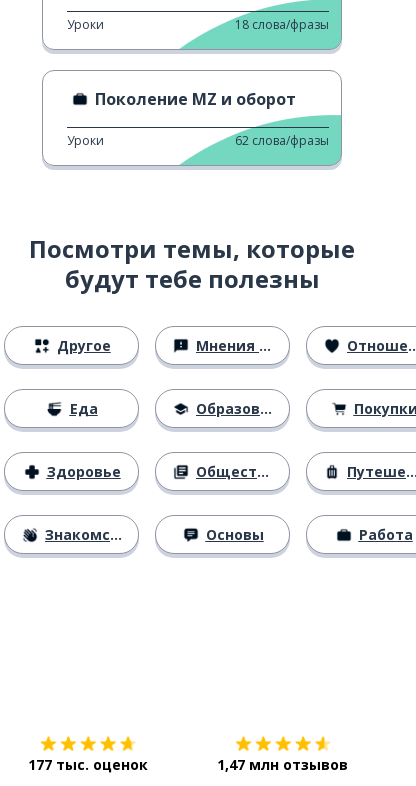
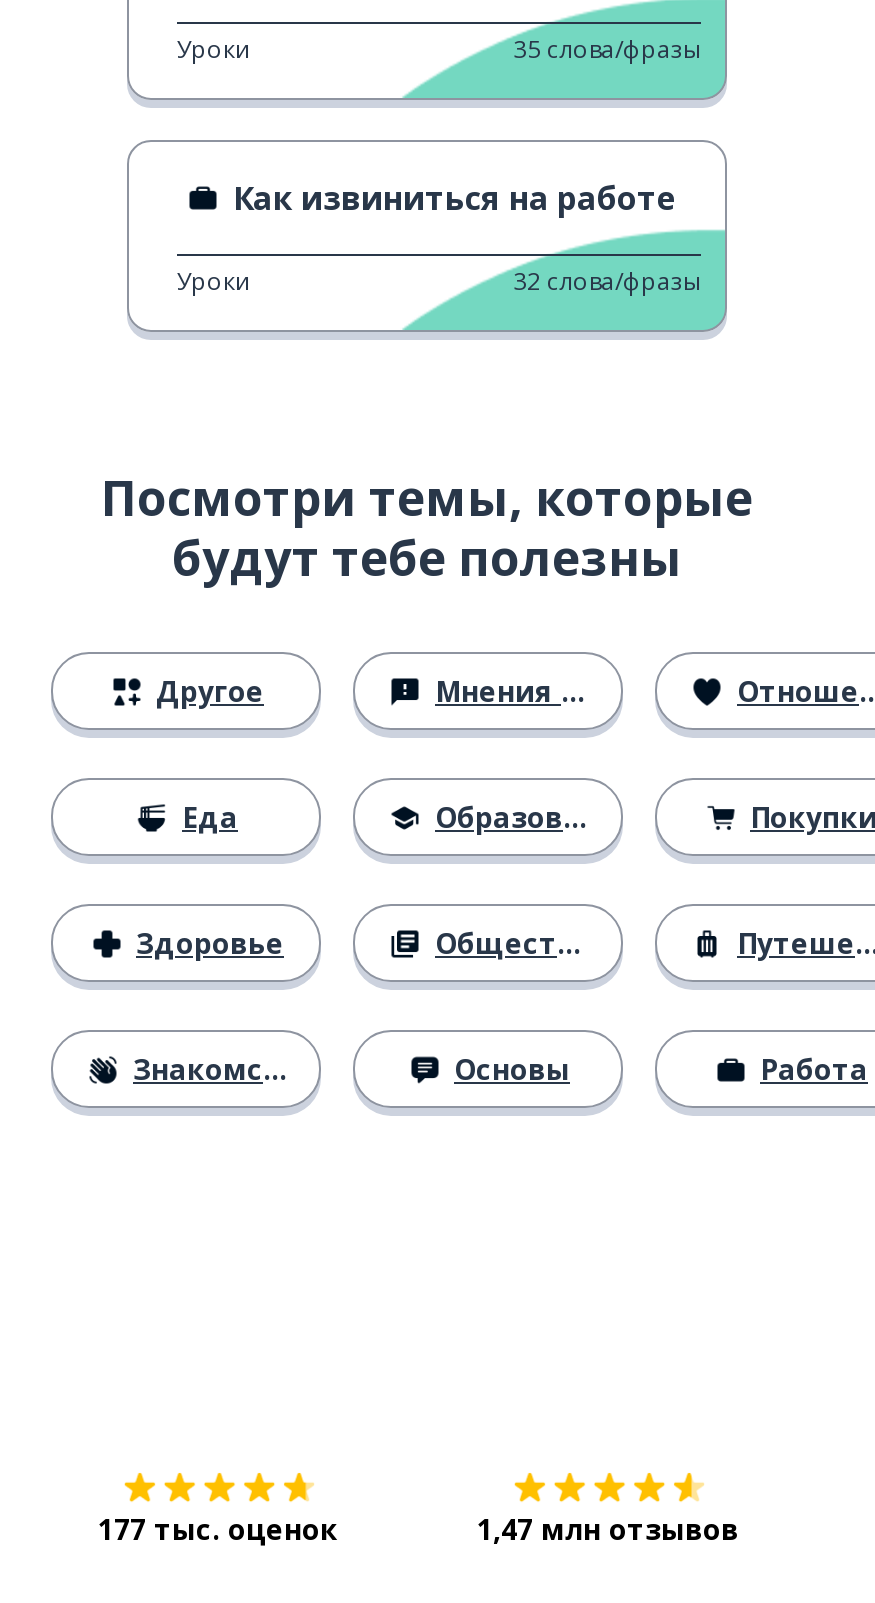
[235,16,329,33] 18 слова/фразы -> [513,32,701,66] 35 слова/фразы
[95,88,296,110] Поколение MZ и оборот -> [233,176,677,220] Как извиниться на работе
[235,132,329,149] 62 слова/фразы -> [513,264,701,298] 32 слова/фразы

